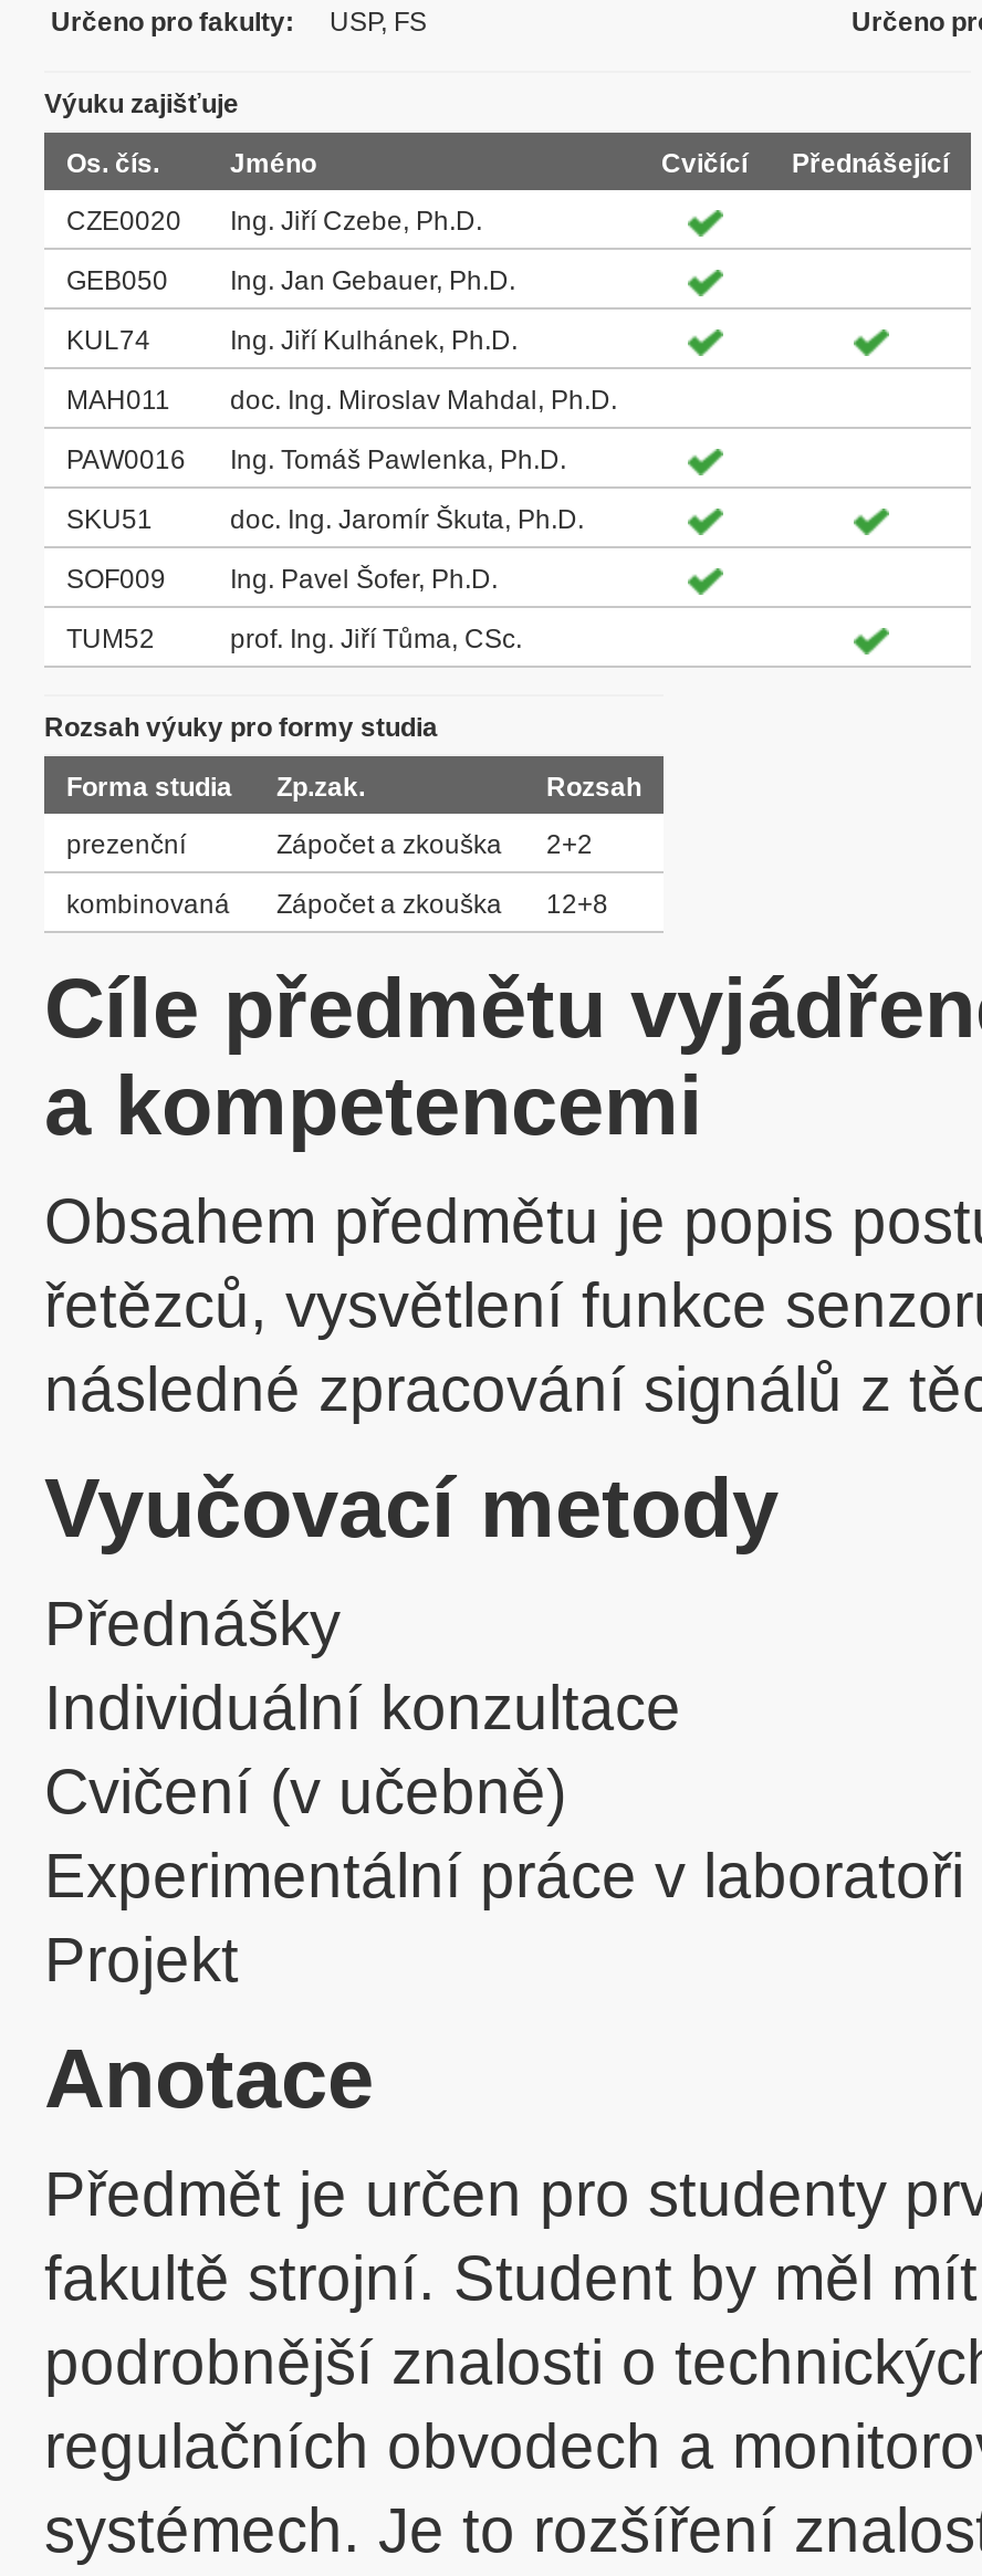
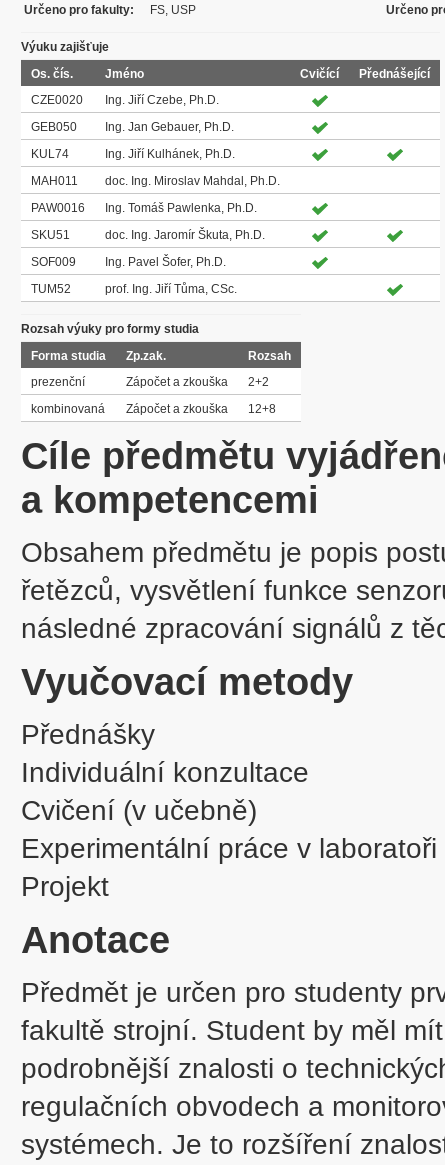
[330,7,427,38] USP, FS -> [150,3,196,17] FS, USP

